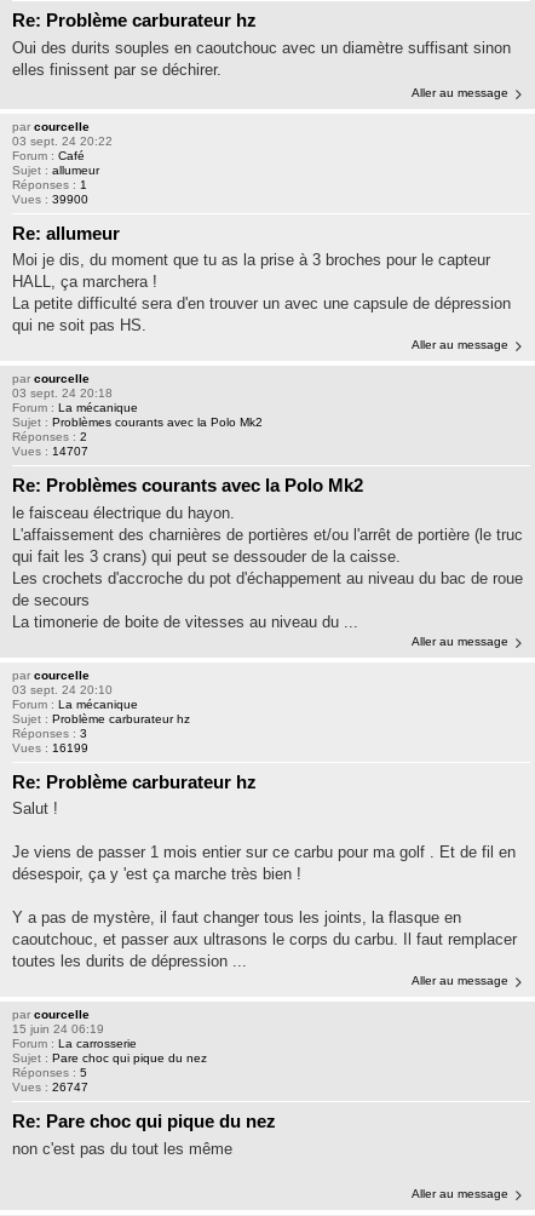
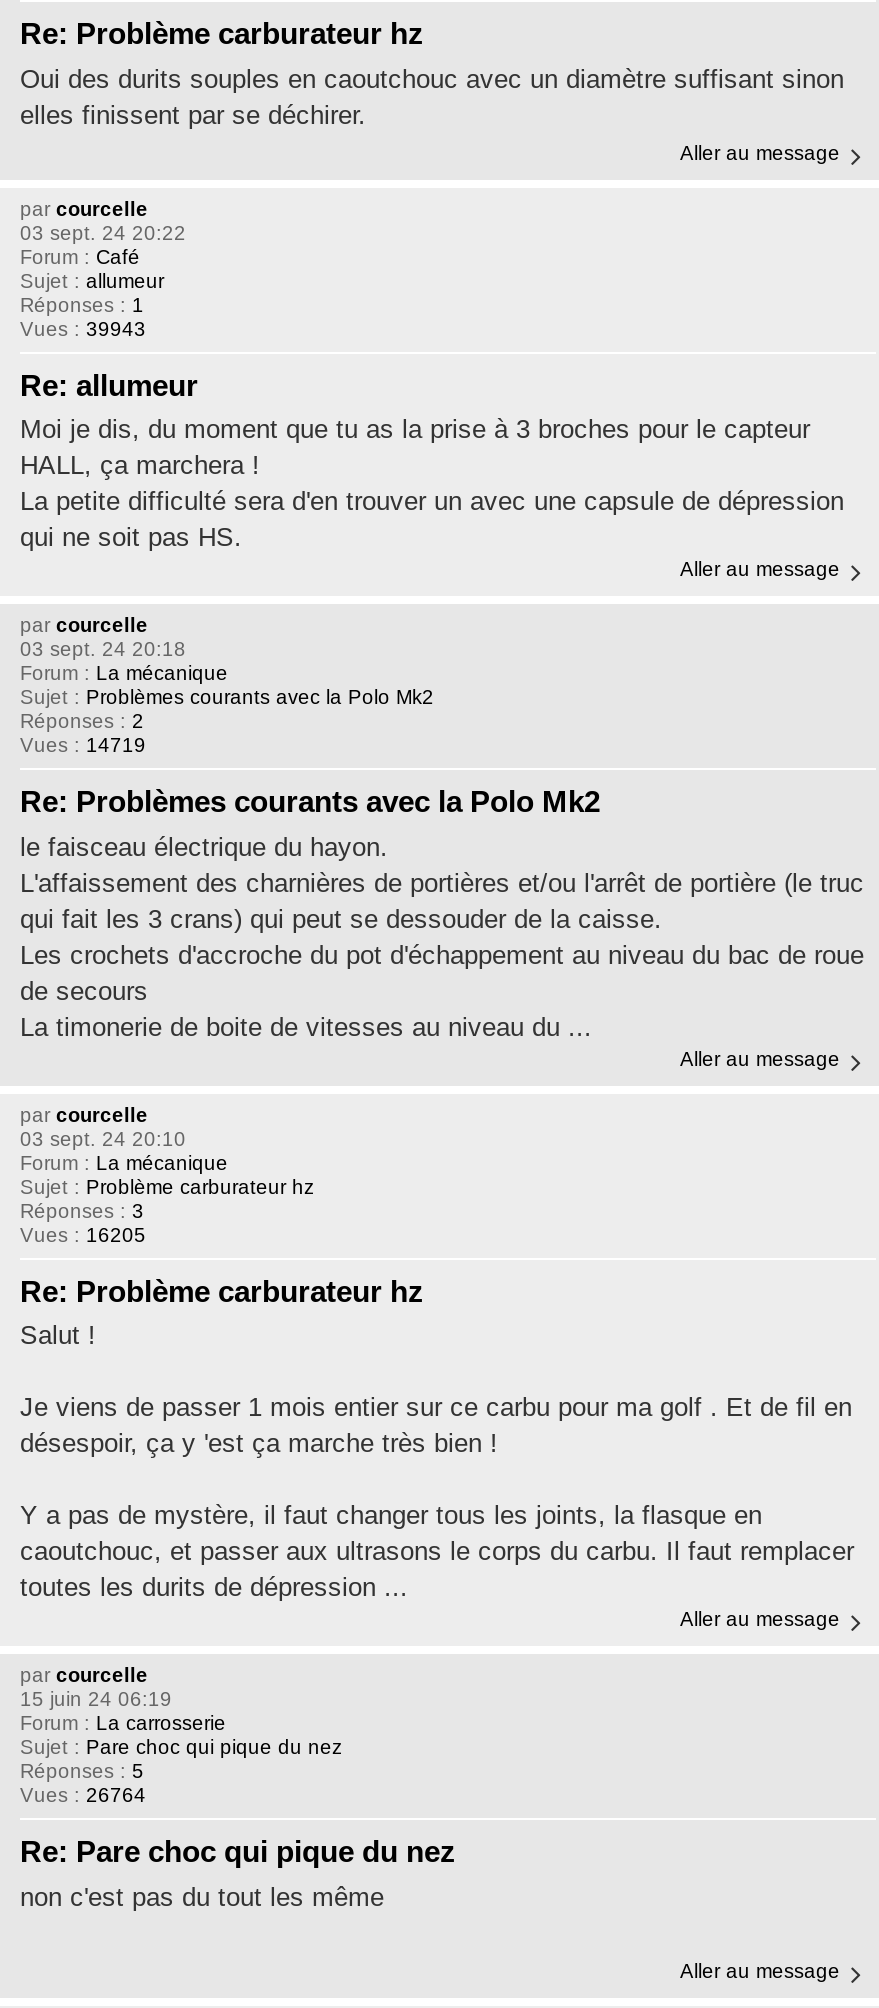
[12,192,88,205] Vues : 39900 -> [20,317,146,339] Vues : 39943
[12,444,88,458] Vues : 14707 -> [20,734,146,756] Vues : 14719
[12,741,88,754] Vues : 16199 -> [20,1223,146,1245] Vues : 16205
[12,1080,88,1094] Vues : 26747 -> [20,1784,146,1806] Vues : 26764

